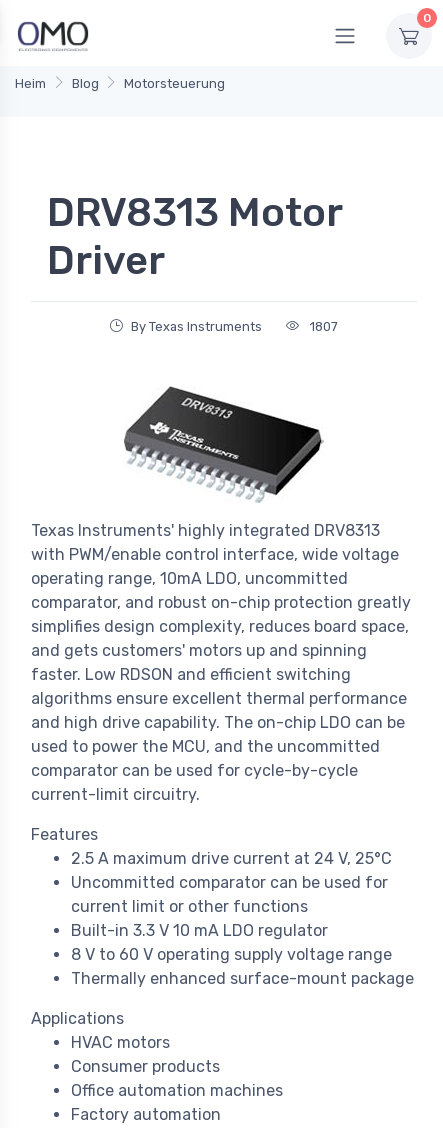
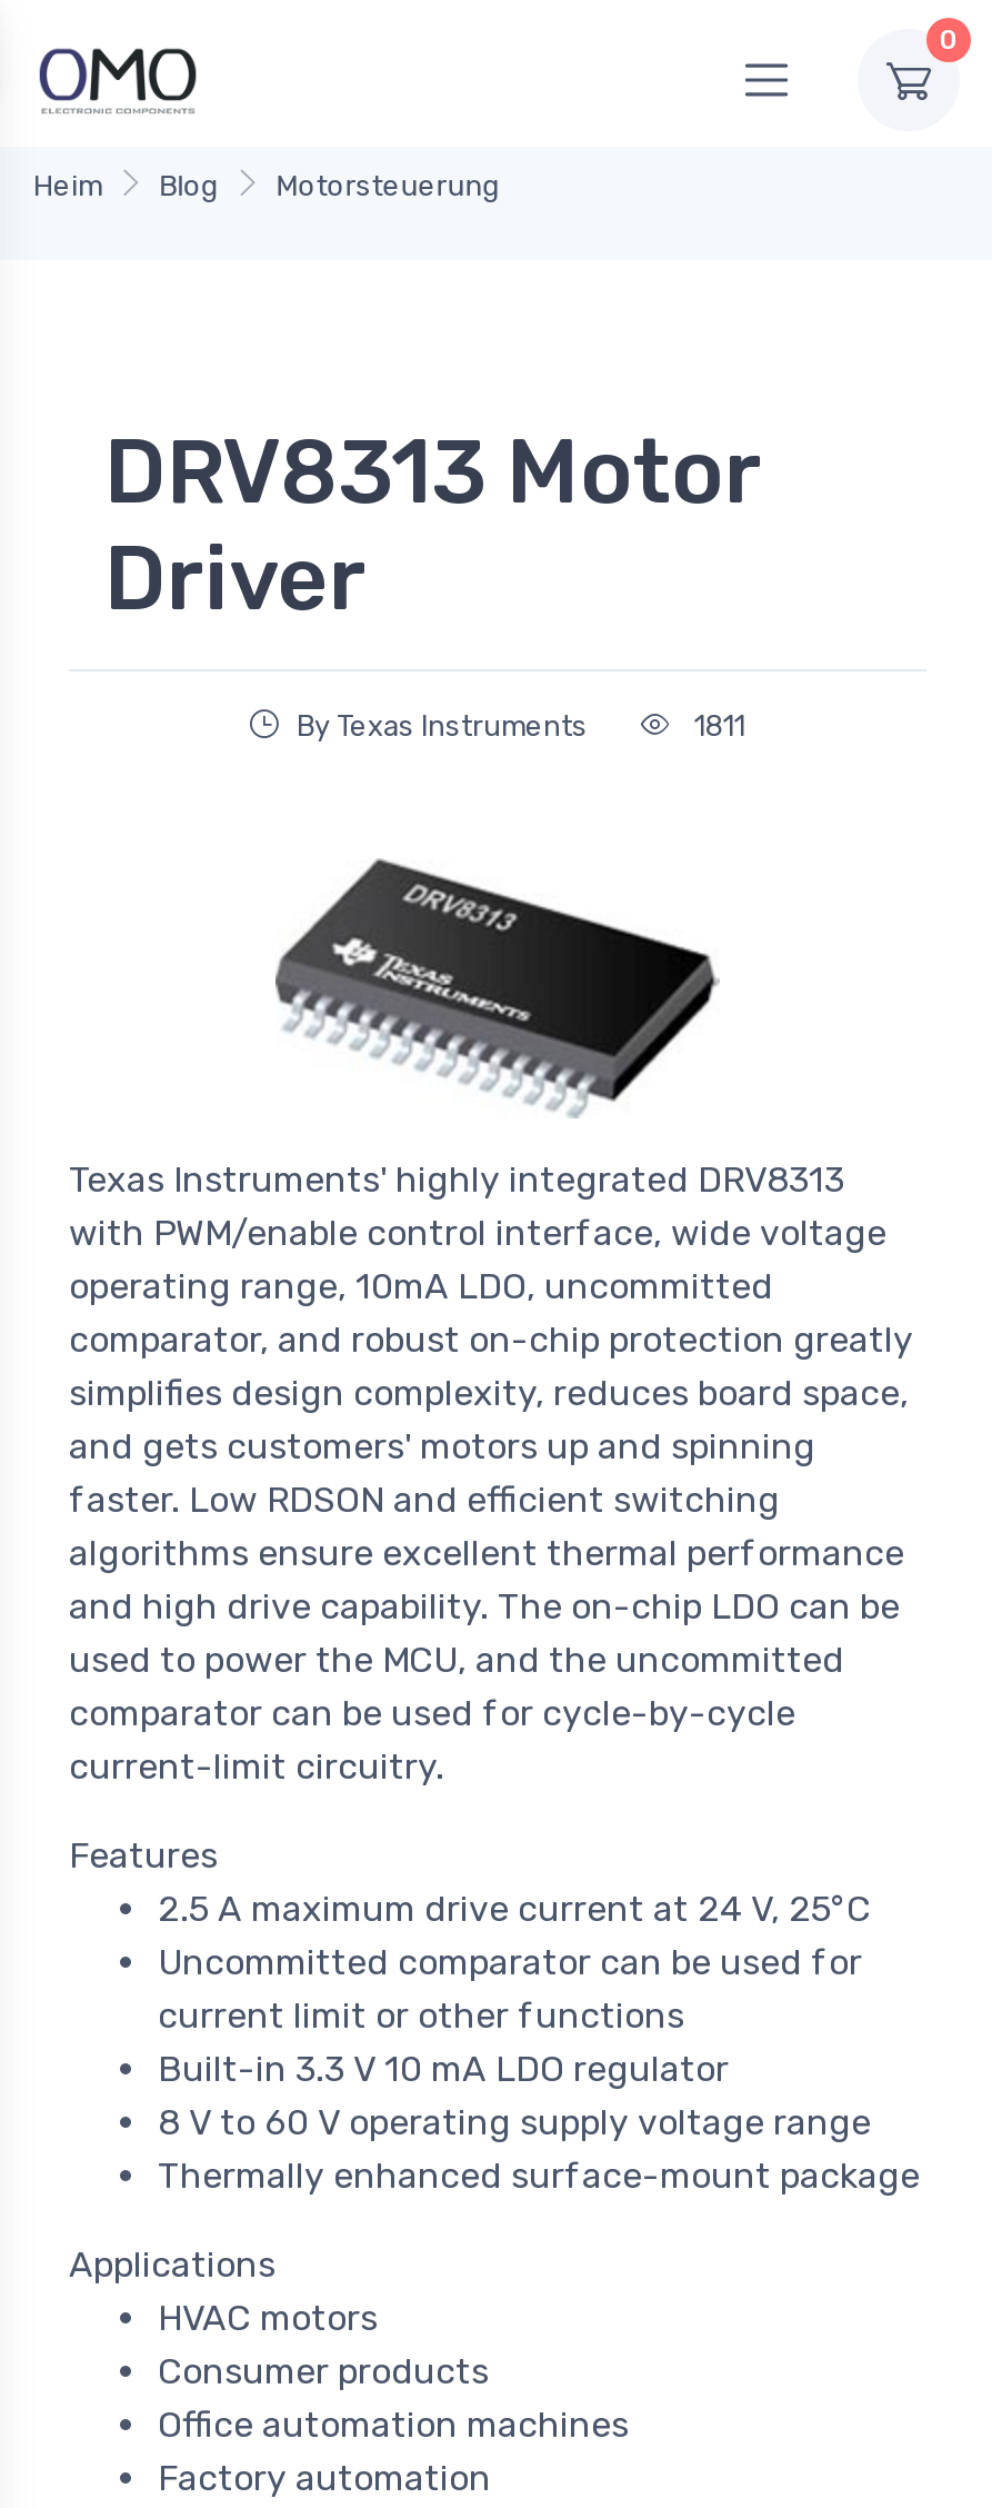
[307,319,338,334] 1807 -> [688,710,745,744] 1811

